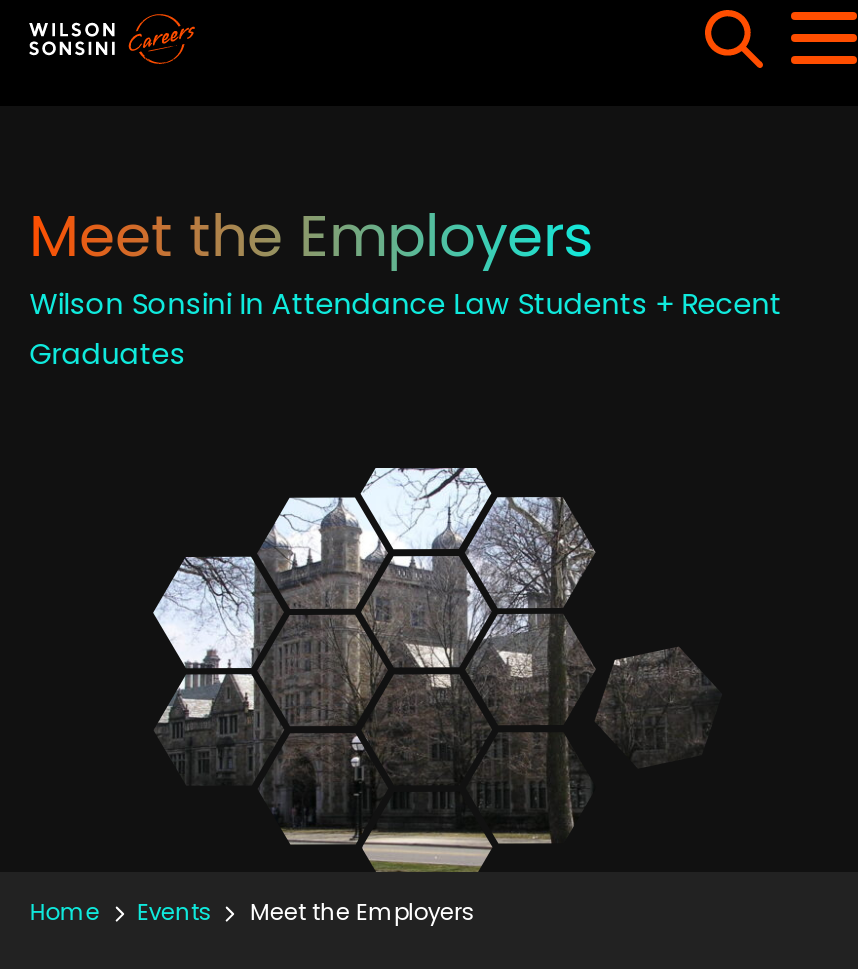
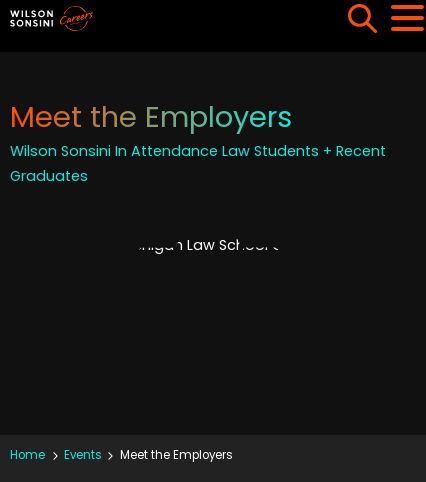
[151,466,713,872] [image] -> none

